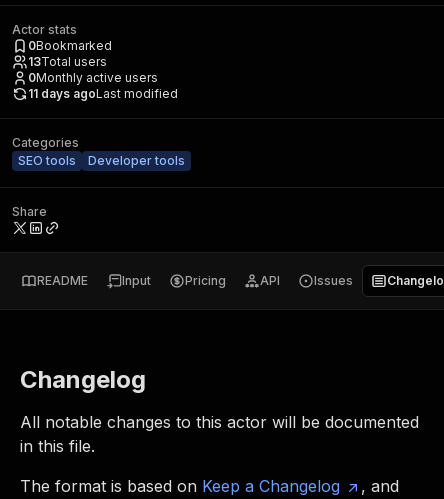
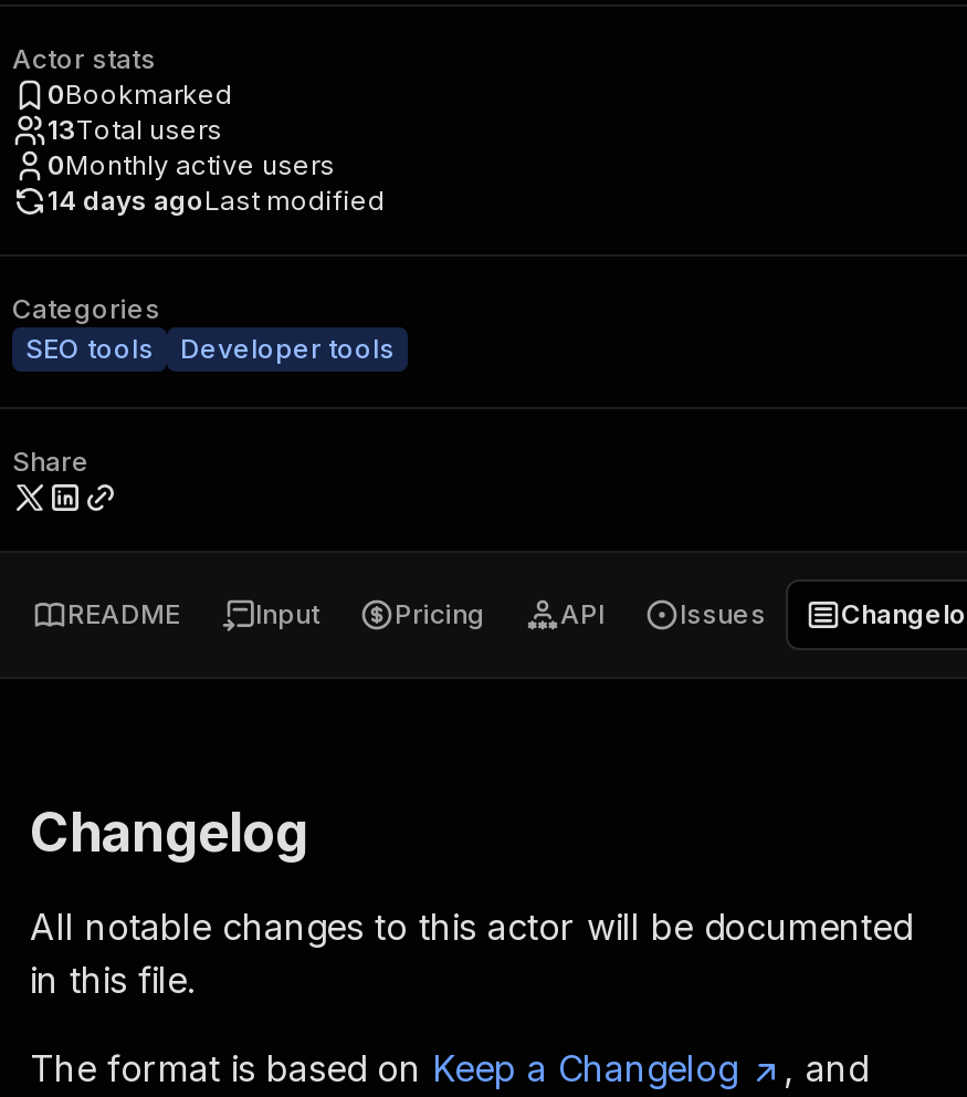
[28,86,178,101] 11 days agoLast modified -> [48,184,386,217] 14 days agoLast modified

